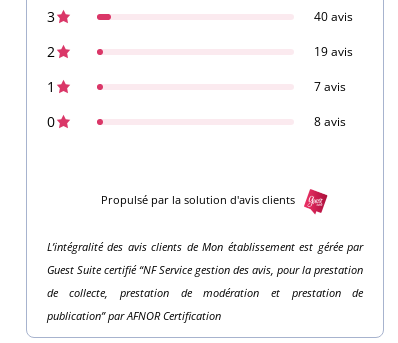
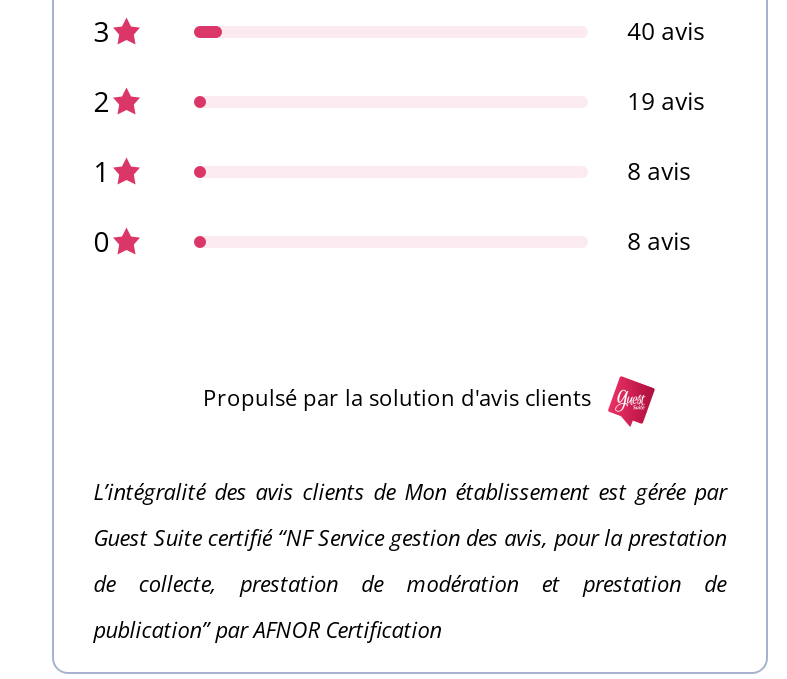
[314,78,346,95] 7 avis -> [627,154,691,188] 8 avis

